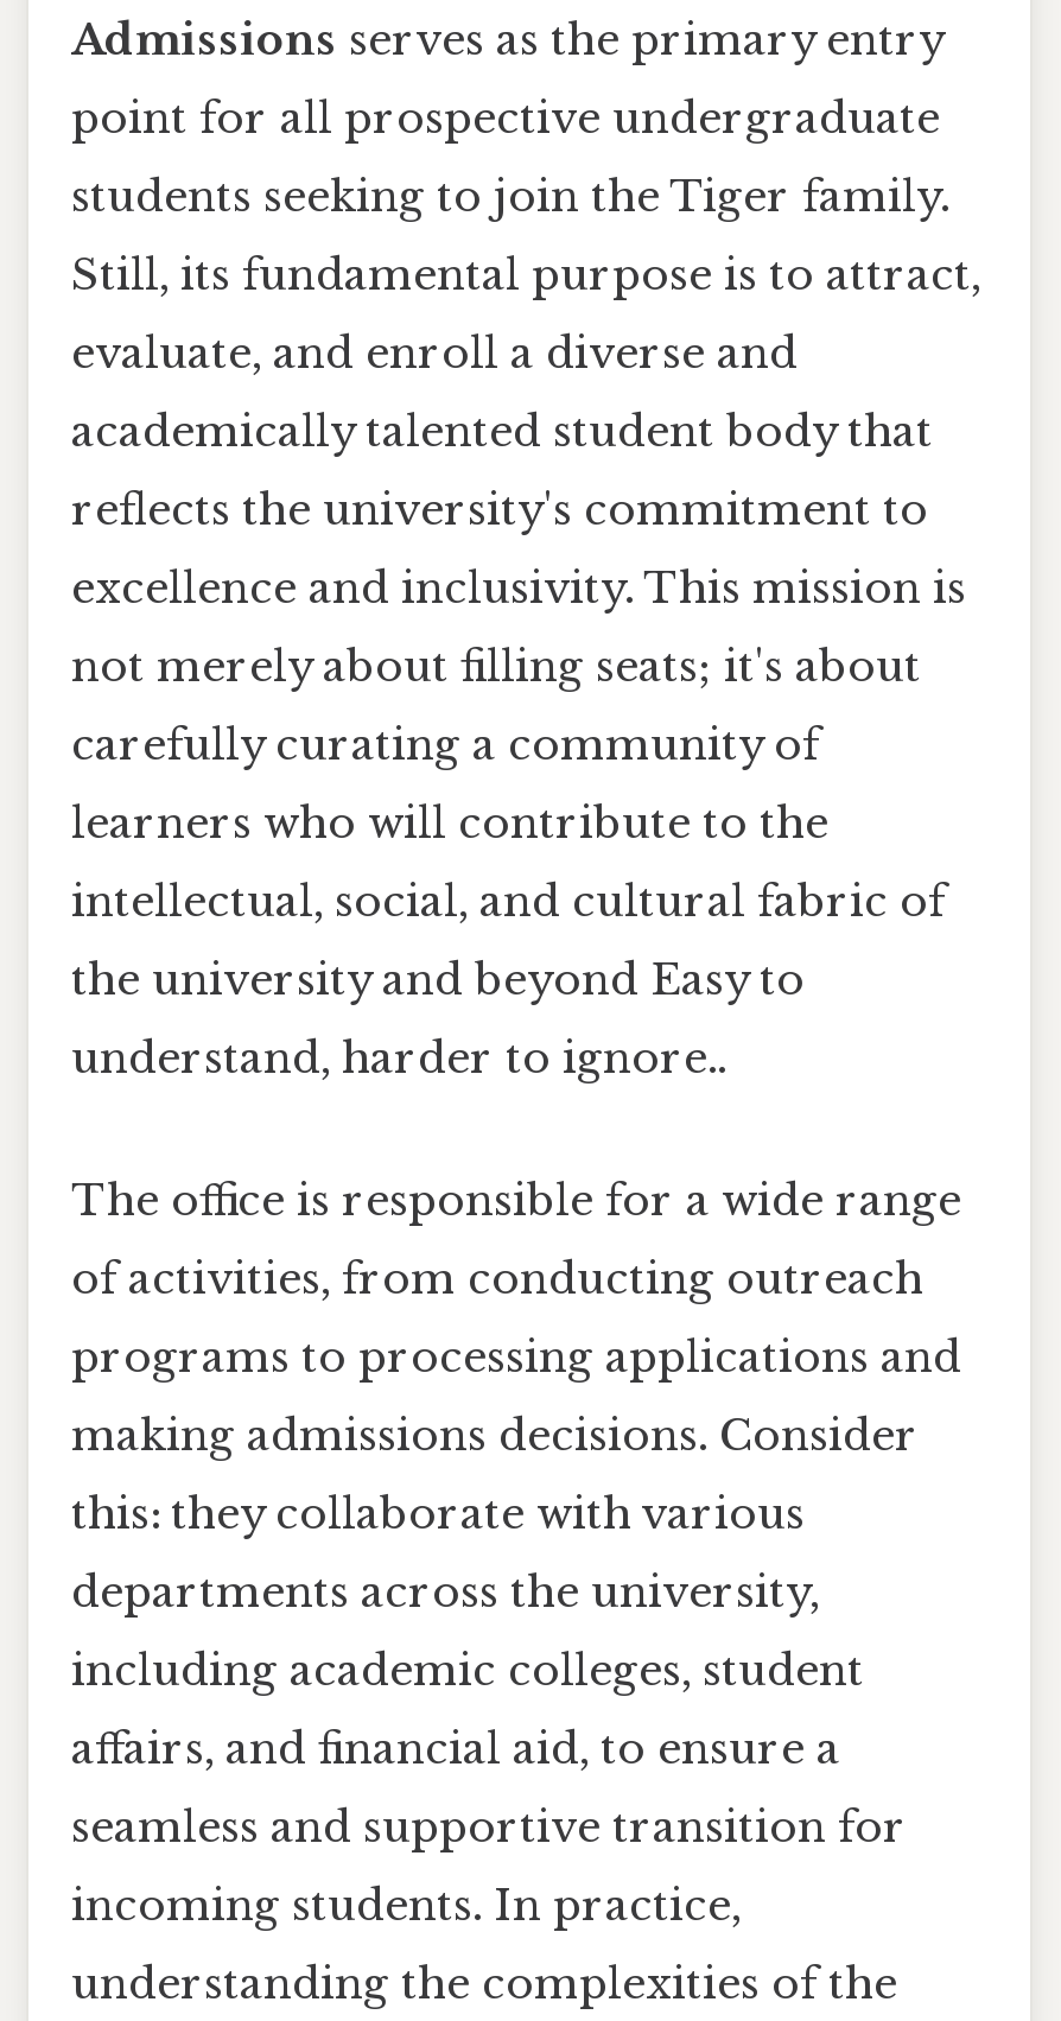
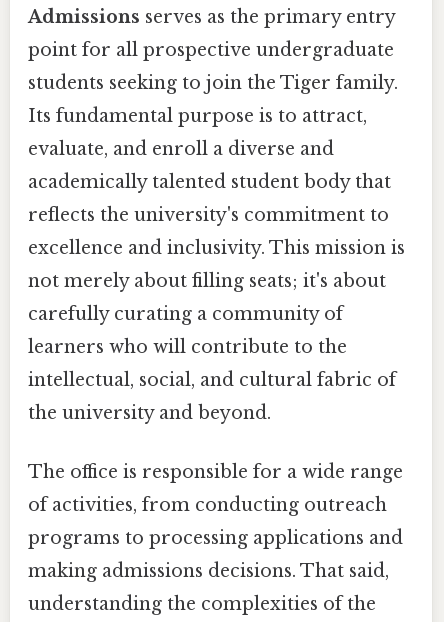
[71,249,980,302] Still, its fundamental purpose is to attract, -> [28,105,367,127] Its fundamental purpose is to attract,
[71,954,805,1085] the university and beyond Easy to | understand, harder to ignore.. -> [28,402,271,424] the university and beyond.
[71,1408,919,1931] making admissions decisions. Consider | this: they collaborate with various | departments across the university, | including academic colleges, student | affairs, and financial aid, to ensure a | seamless and supportive transition for | incoming students. In practice, -> [28,560,389,582] making admissions decisions. That said,

